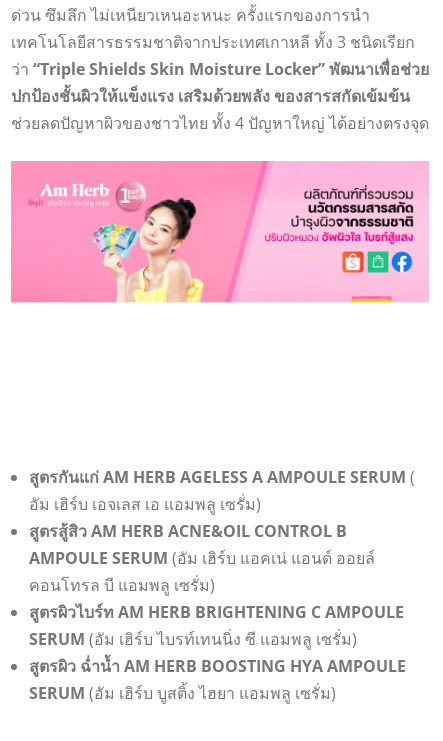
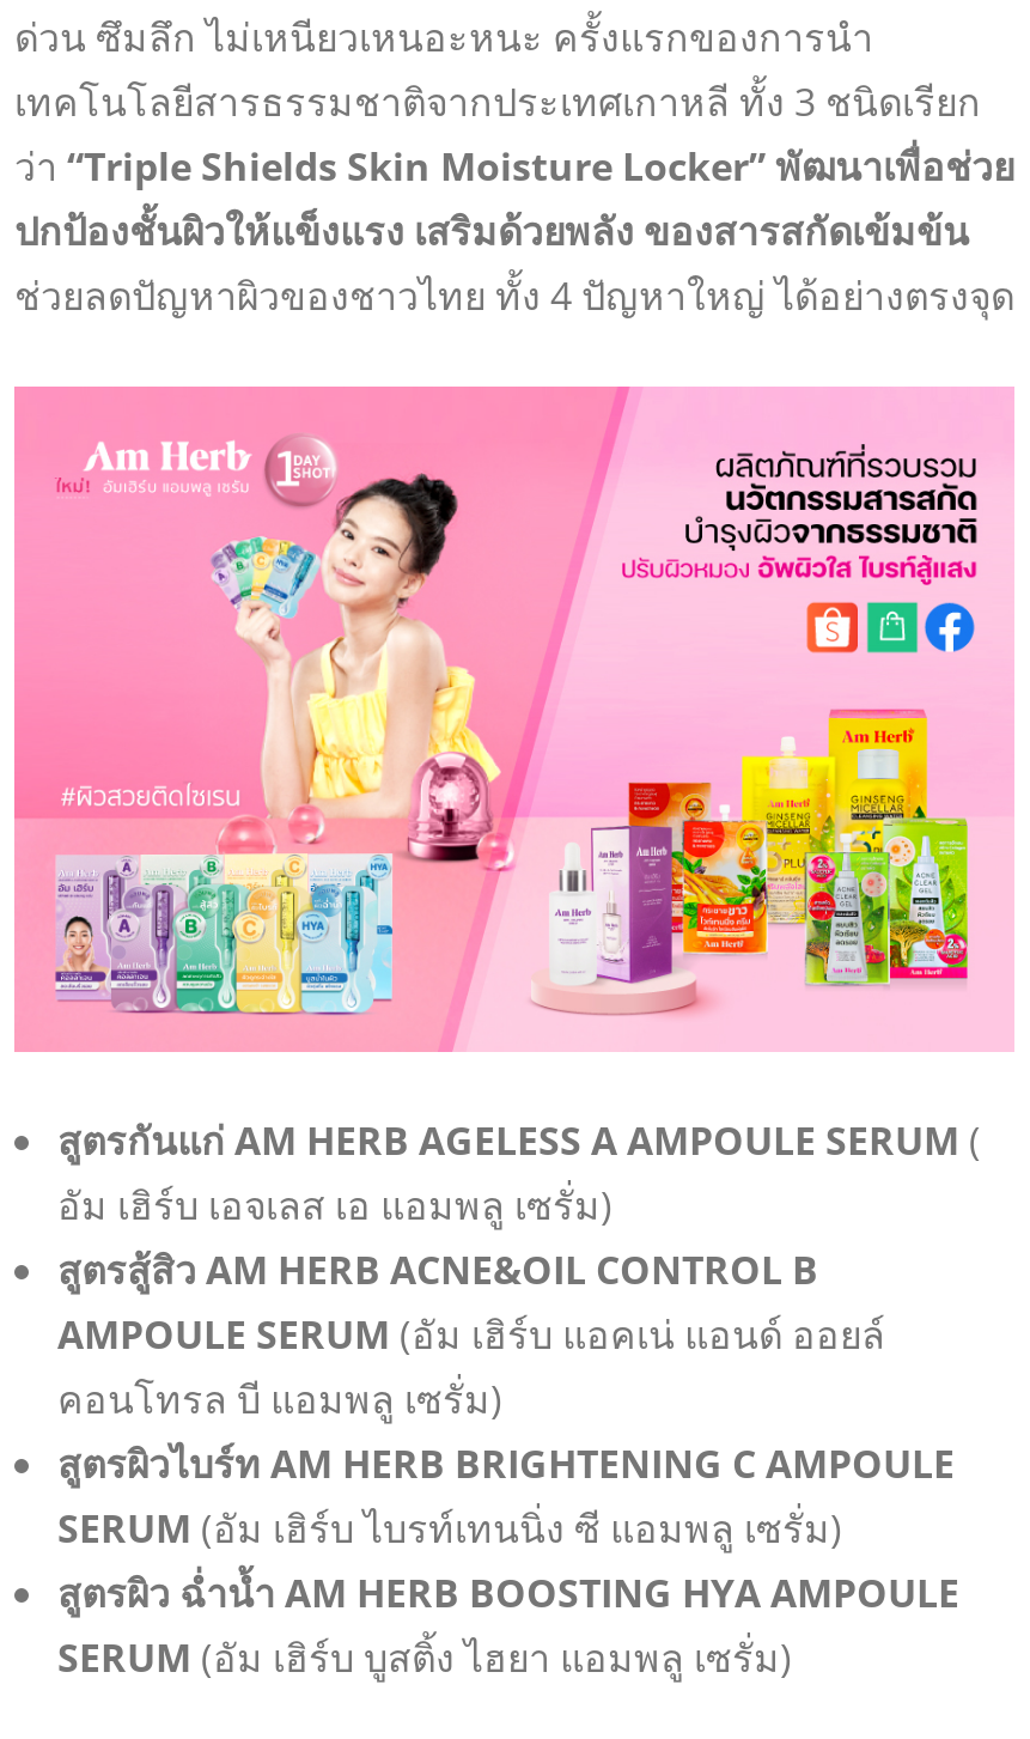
none -> [12,720,1014,1053] [image]

